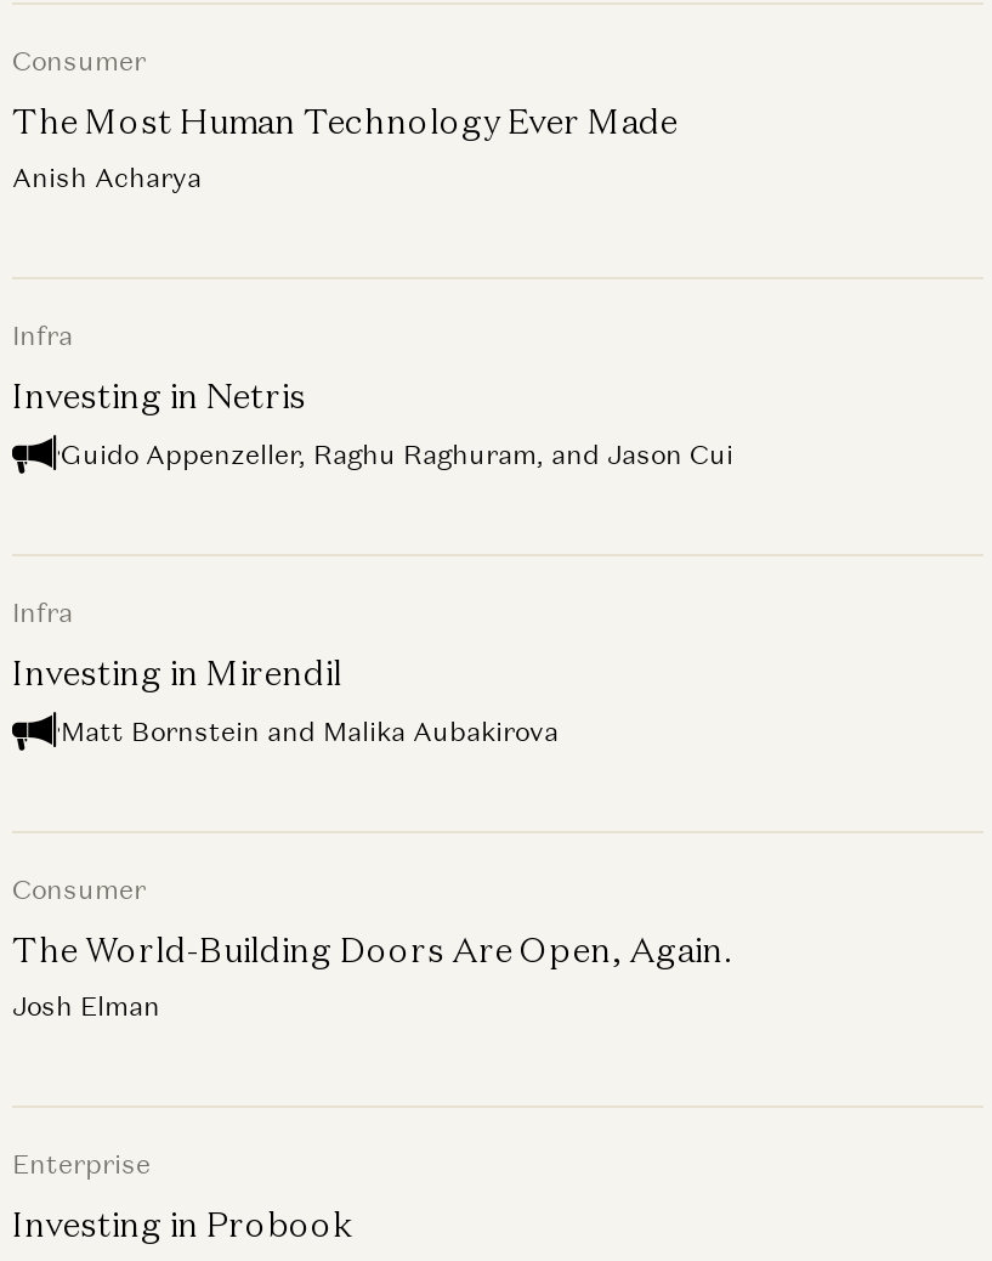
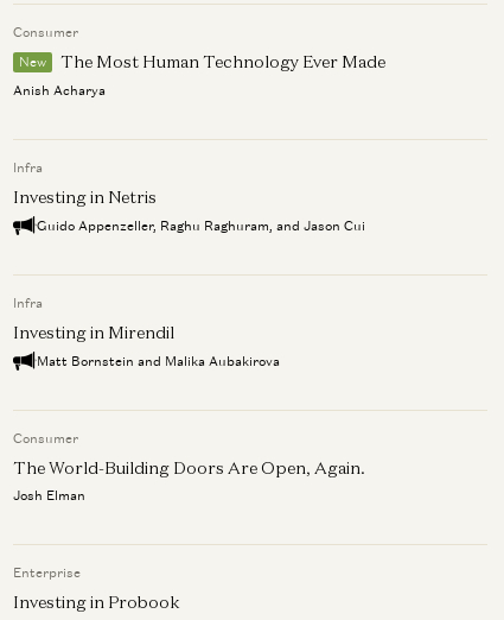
none -> [19,53,46,70] New

